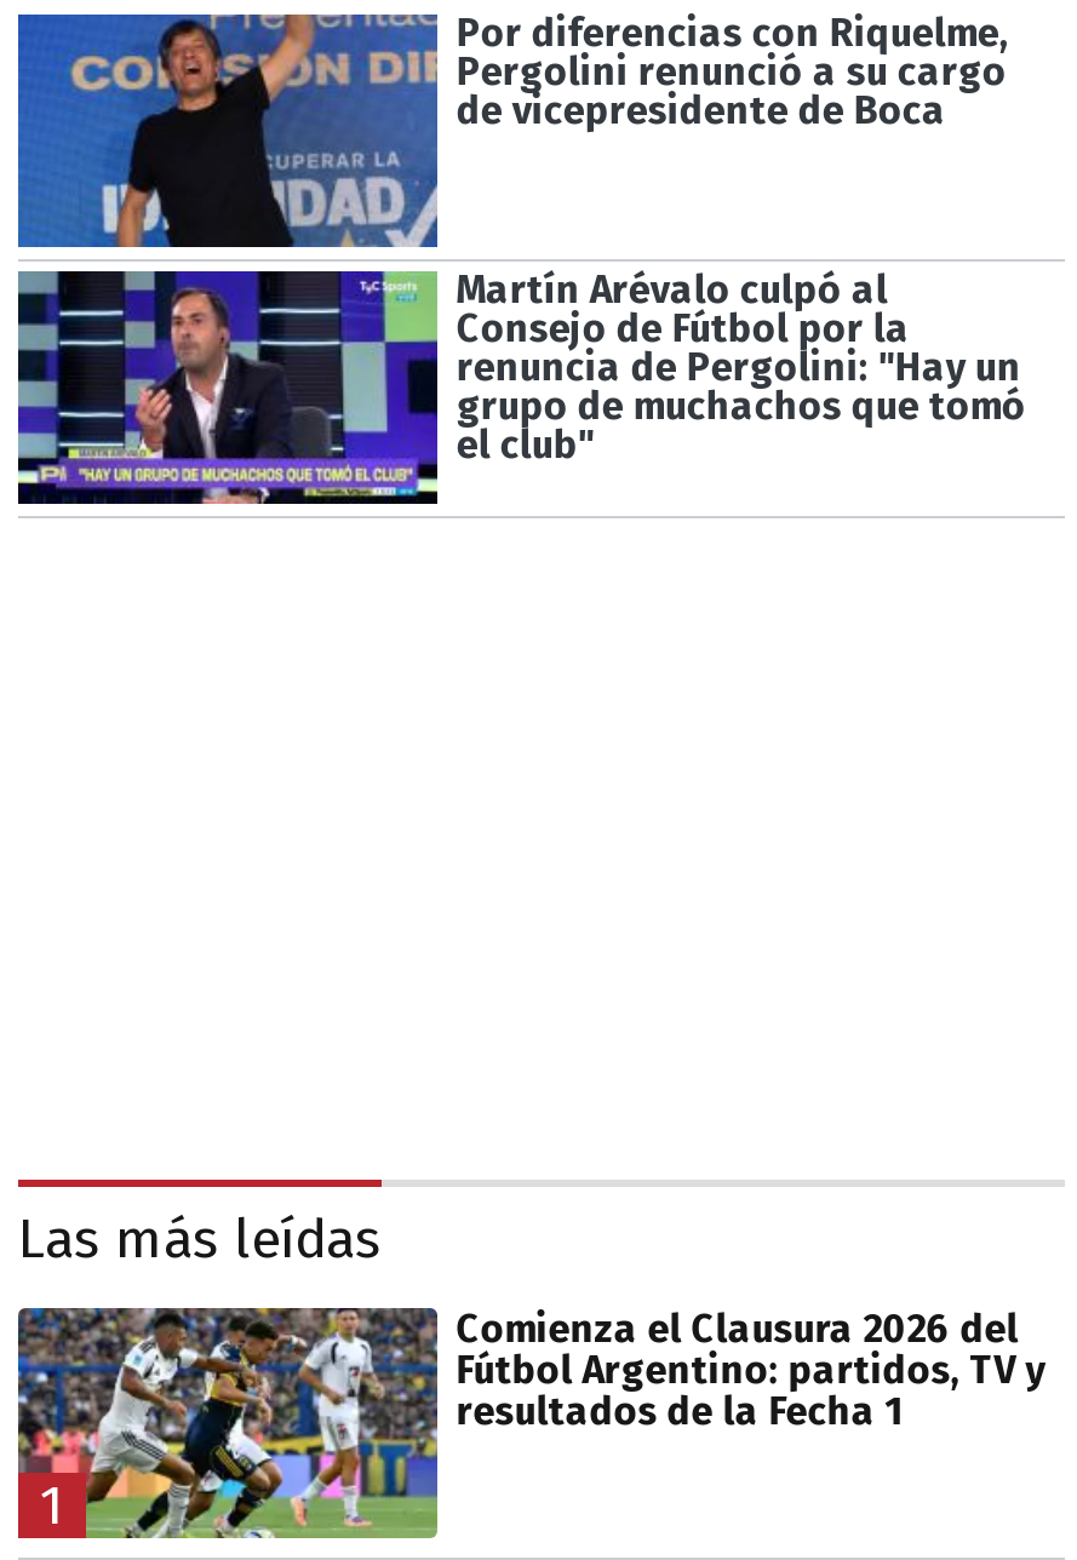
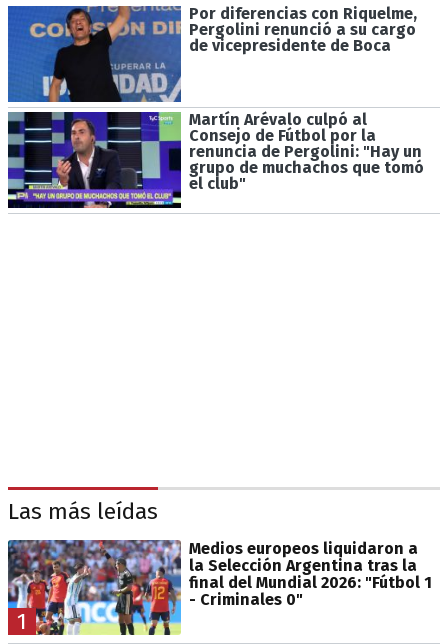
[16,1305,1045,1541] [image] | Comienza el Clausura 2026 del | Fútbol Argentino: partidos, TV y | resultados de la Fecha 1 -> [7,539,432,636] [image] | Medios europeos liquidaron a | la Selección Argentina tras la | final del Mundial 2026: "Fútbol 1 | - Criminales 0"

